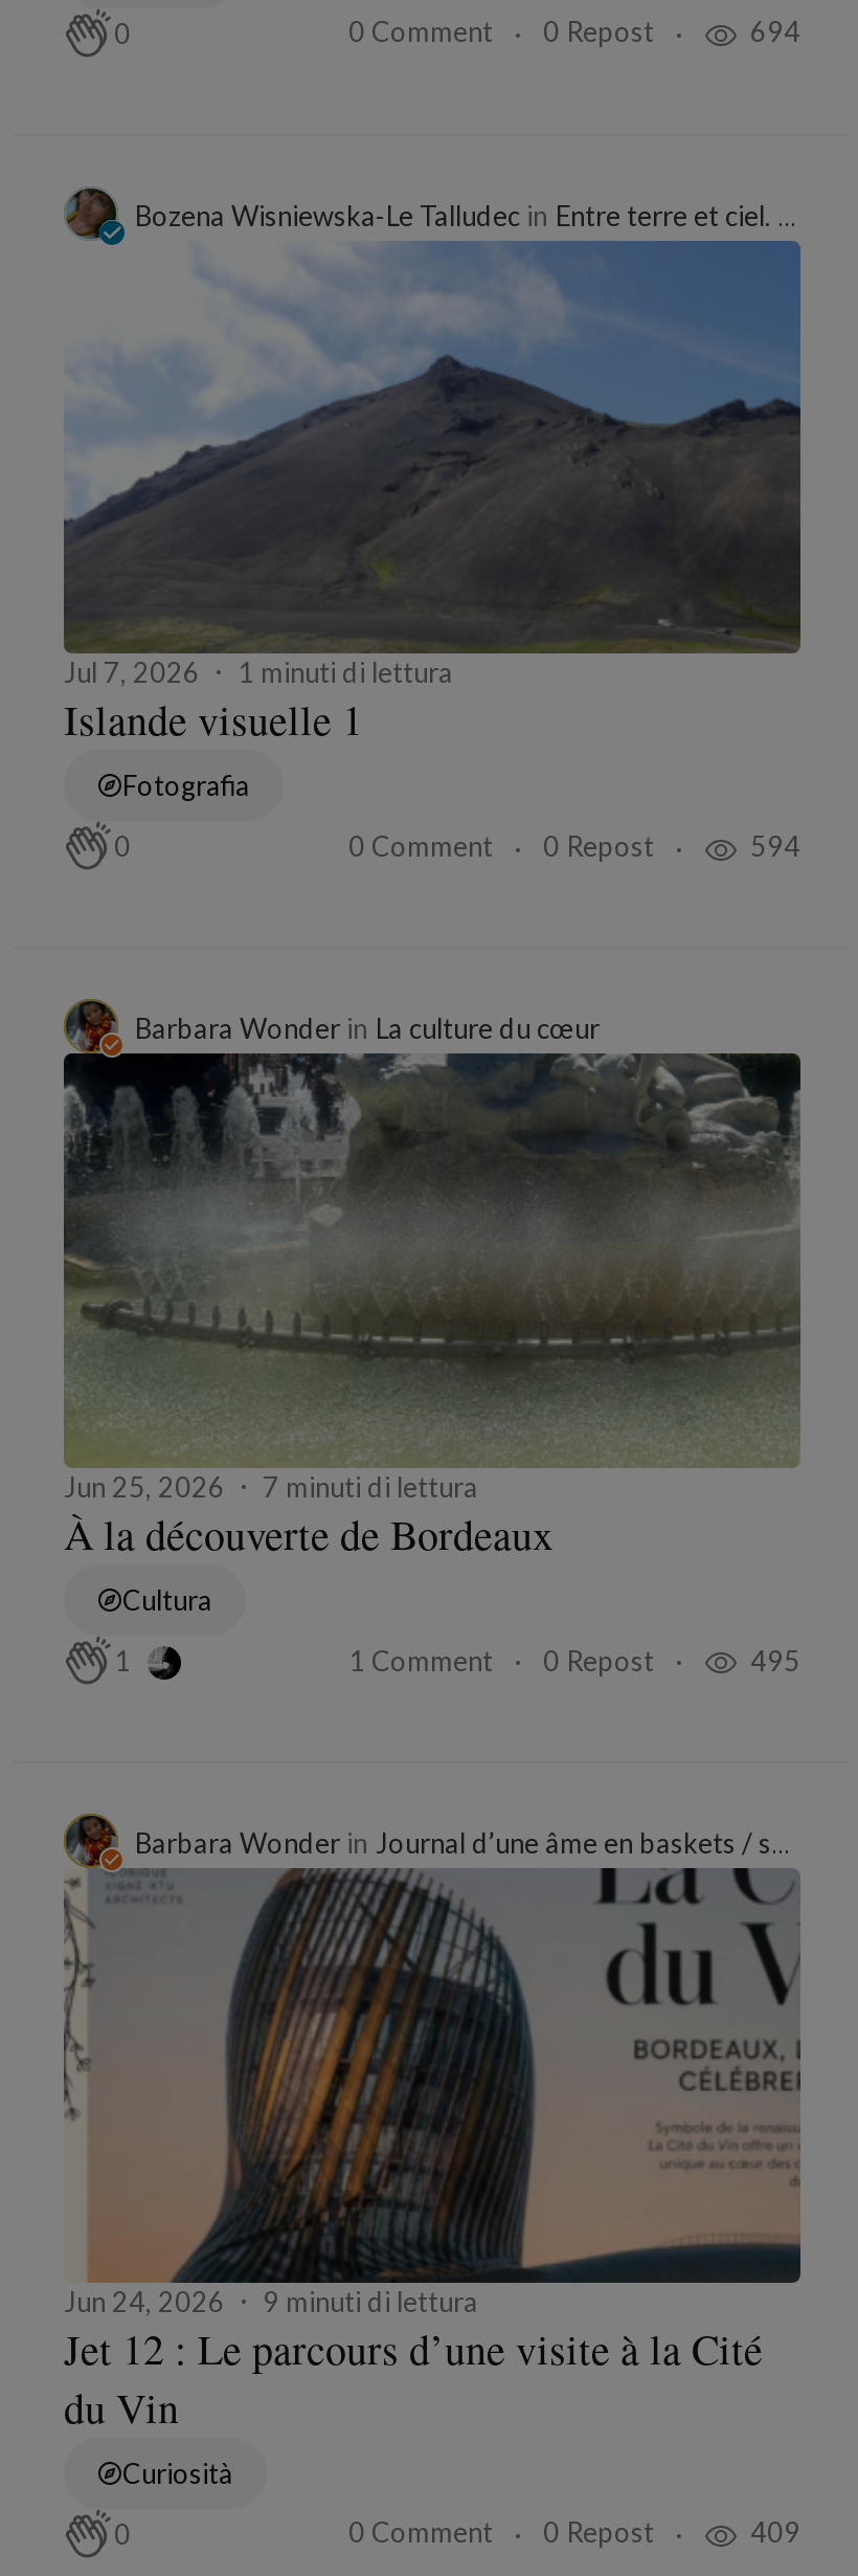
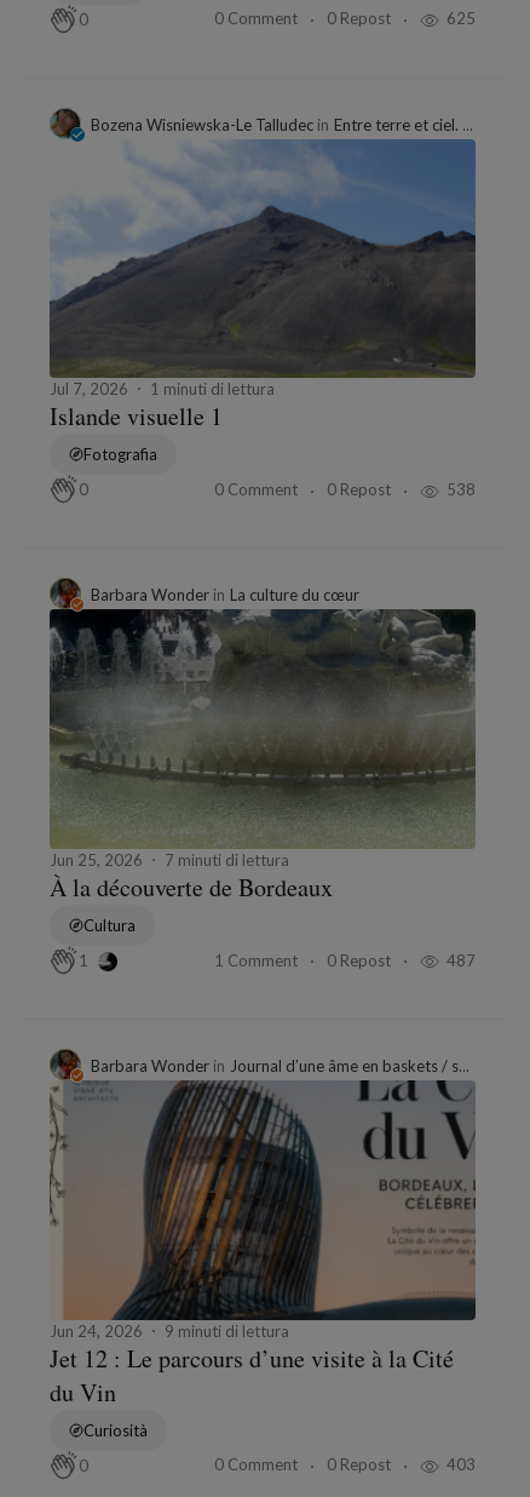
[750,16,800,49] 694 -> [447,9,476,28] 625
[750,830,800,863] 594 -> [447,480,476,499] 538
[750,1643,800,1677] 495 -> [447,950,476,970] 487
[750,2516,800,2549] 409 -> [447,1455,476,1474] 403

